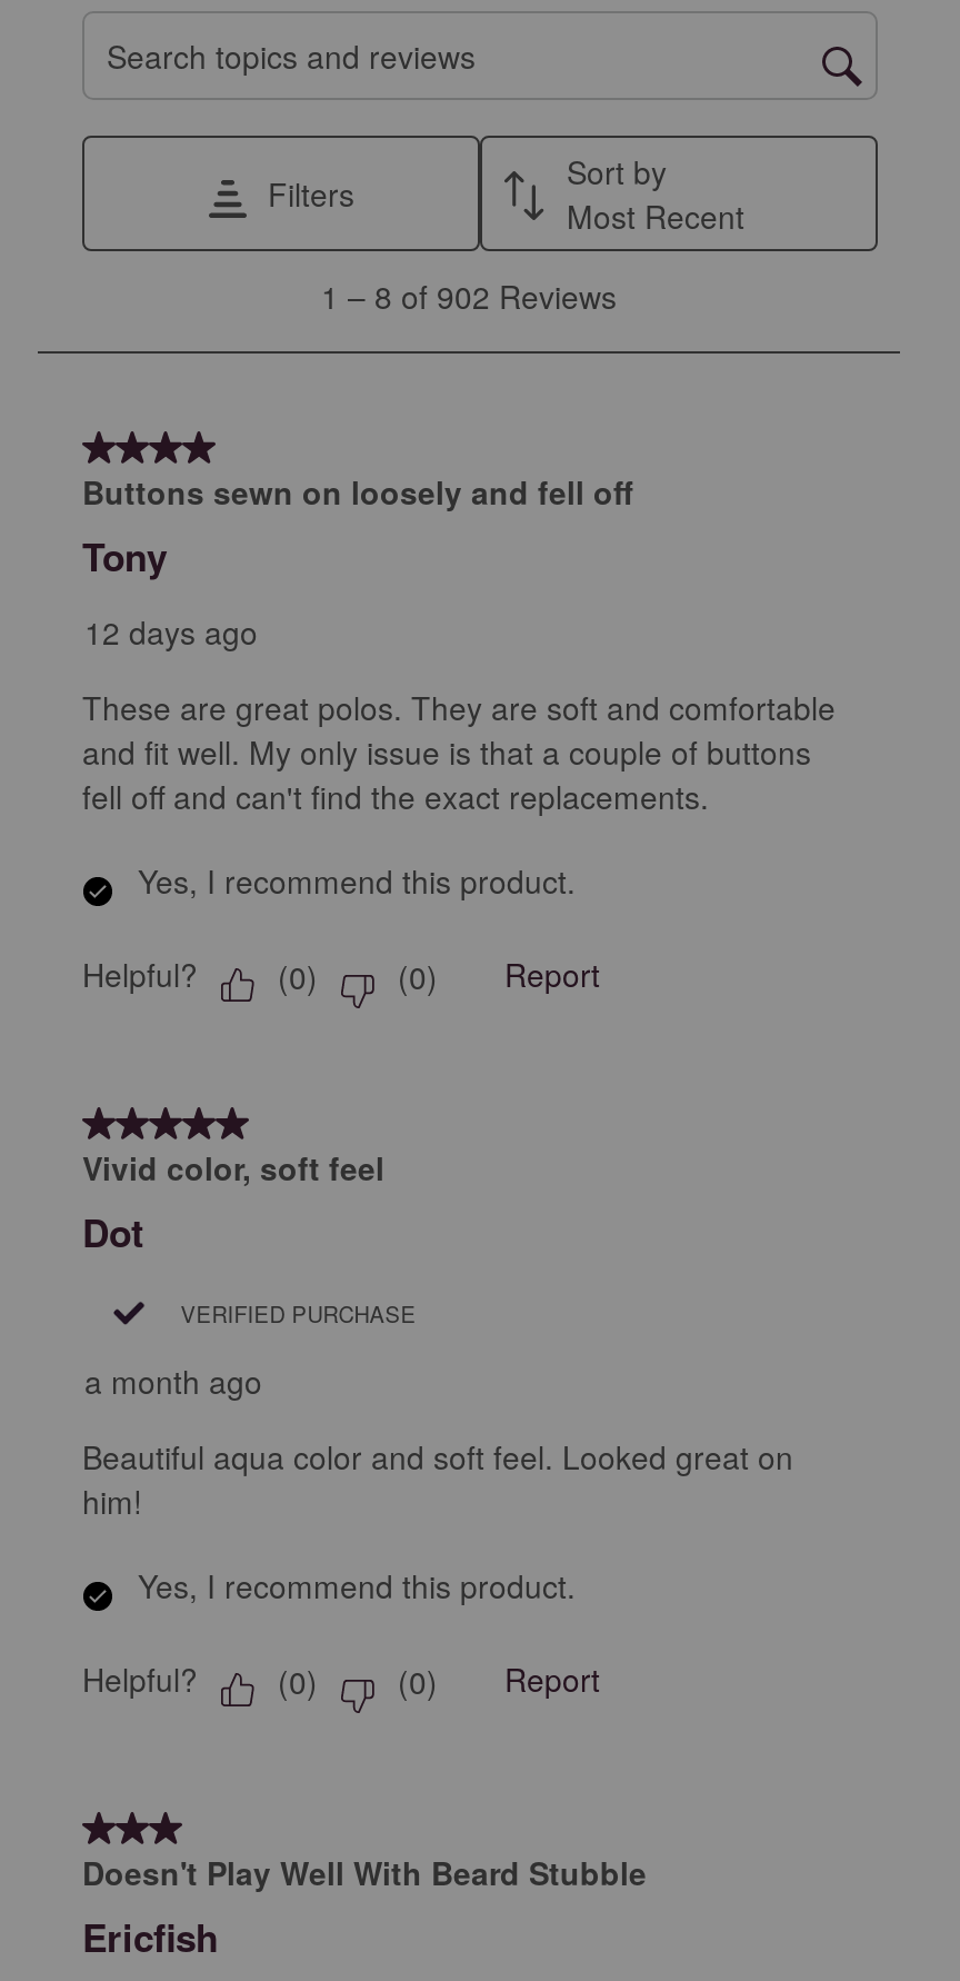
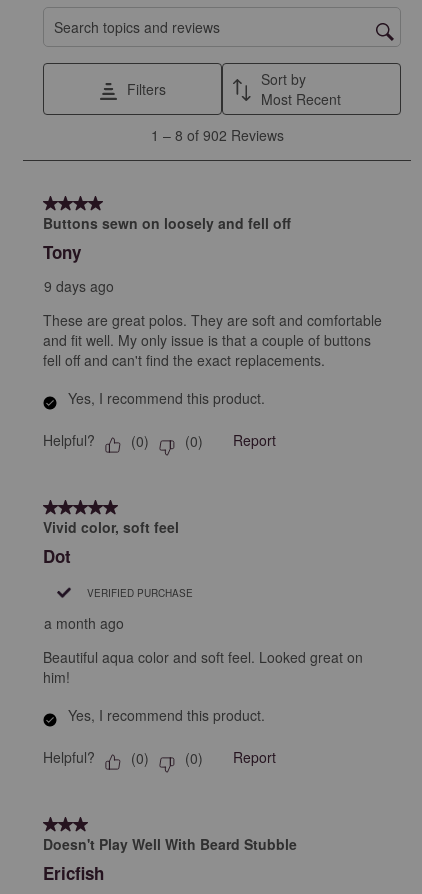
[84,610,258,655] 12 days ago -> [44,276,114,296] 9 days ago

